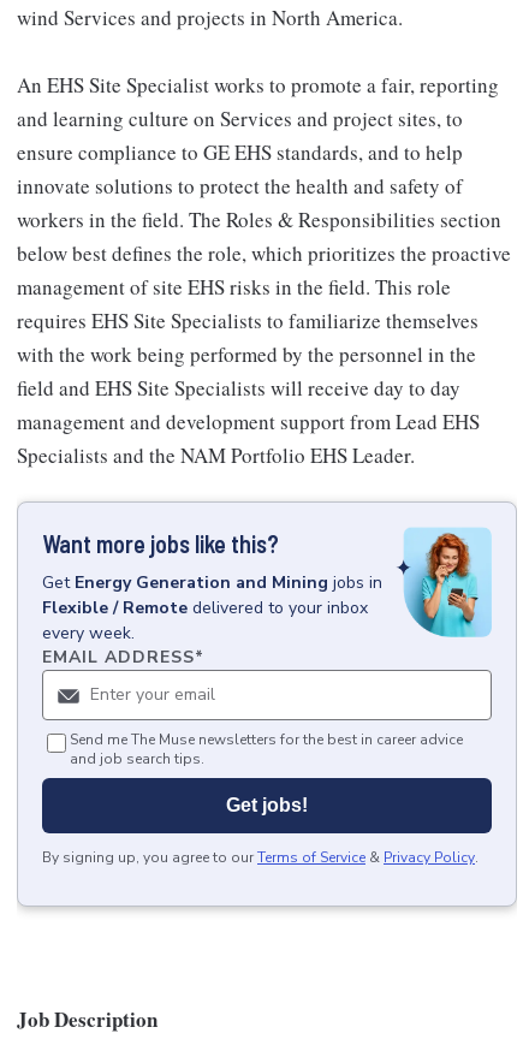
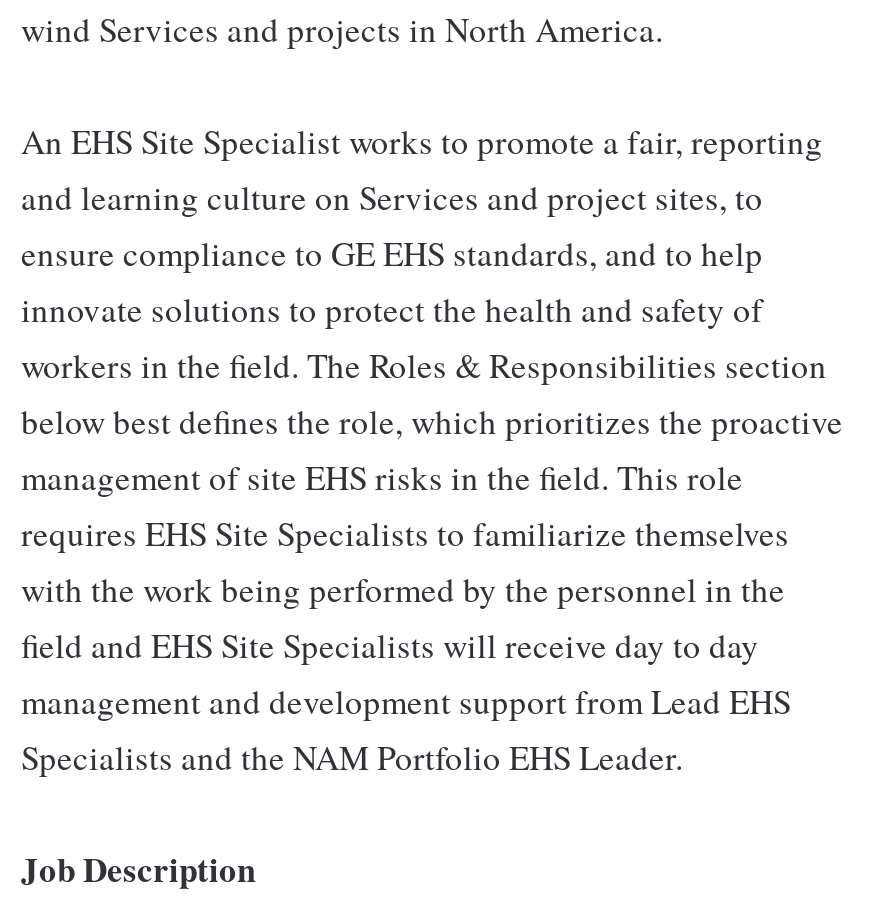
[17,501,517,910] [image] | Want more jobs like this? | Get Energy Generation and Mining jobs in | Flexible / Remote delivered to your inbox | every week. | EMAIL ADDRESS* -> none
[42,730,479,867] Send me The Muse newsletters for the best in career advice | and job search tips. | Get jobs! | By signing up, you agree to our Terms of Service & Privacy Policy. -> none

